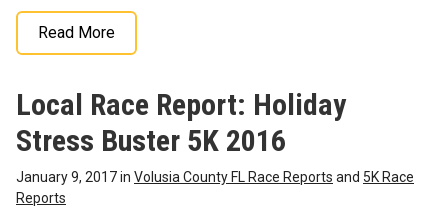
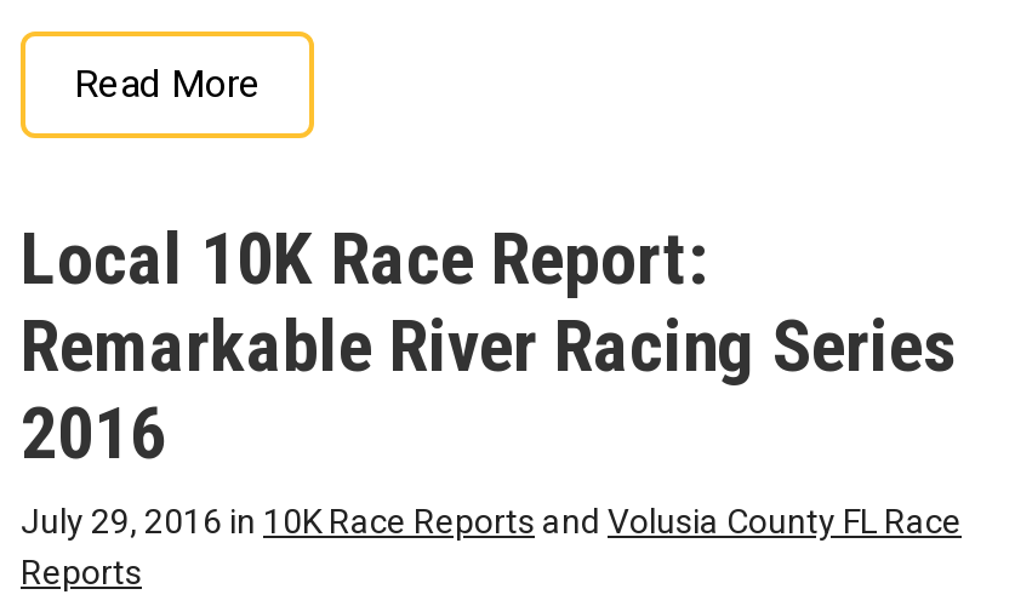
[16,87,414,185] Local Race Report: Holiday | Stress Buster 5K 2016 | January 9, 2017 in Volusia County FL Race Reports and 5K Race -> [21,217,962,542] Local 10K Race Report: | Remarkable River Racing Series | 2016 | July 29, 2016 in 10K Race Reports and Volusia County FL Race

